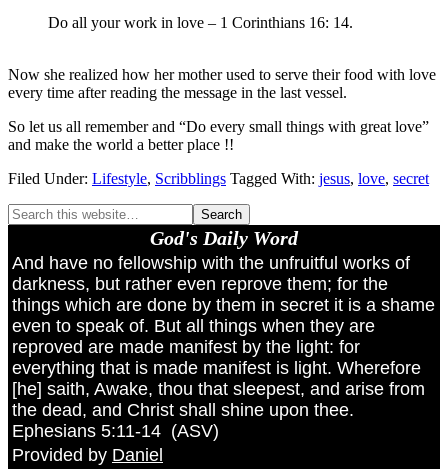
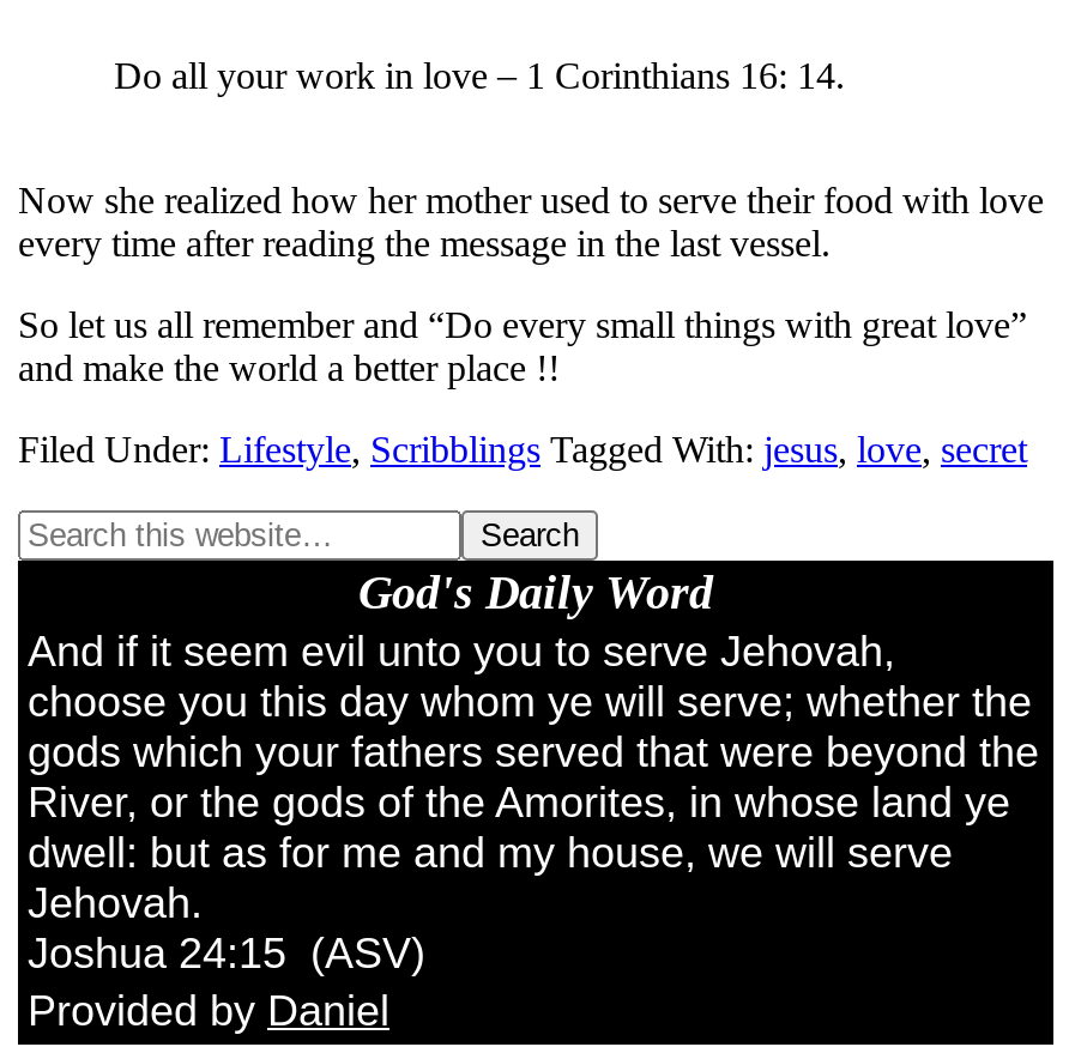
[12,253,435,441] And have no fellowship with the unfruitful works of | darkness, but rather even reprove them; for the | things which are done by them in secret it is a shame | even to speak of. But all things when they are | reproved are made manifest by the light: for | everything that is made manifest is light. Wherefore | [he] saith, Awake, thou that sleepest, and arise from | the dead, and Christ shall shine upon thee. | Ephesians 5:11-14 (ASV) -> [28,628,1039,978] And if it seem evil unto you to serve Jehovah, | choose you this day whom ye will serve; whether the | gods which your fathers served that were beyond the | River, or the gods of the Amorites, in whose land ye | dwell: but as for me and my house, we will serve | Jehovah. | Joshua 24:15 (ASV)

